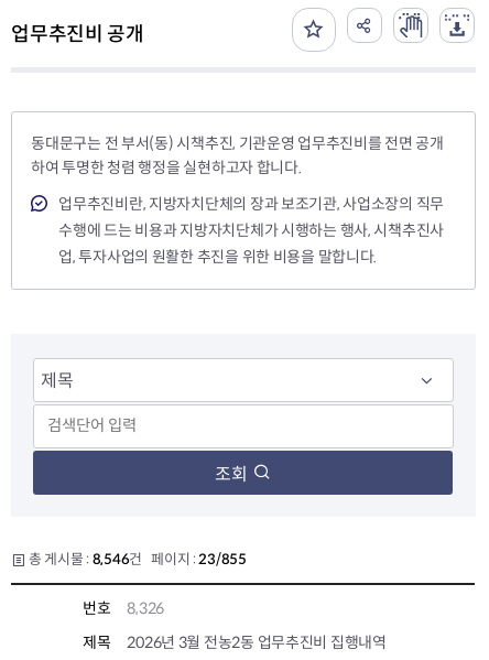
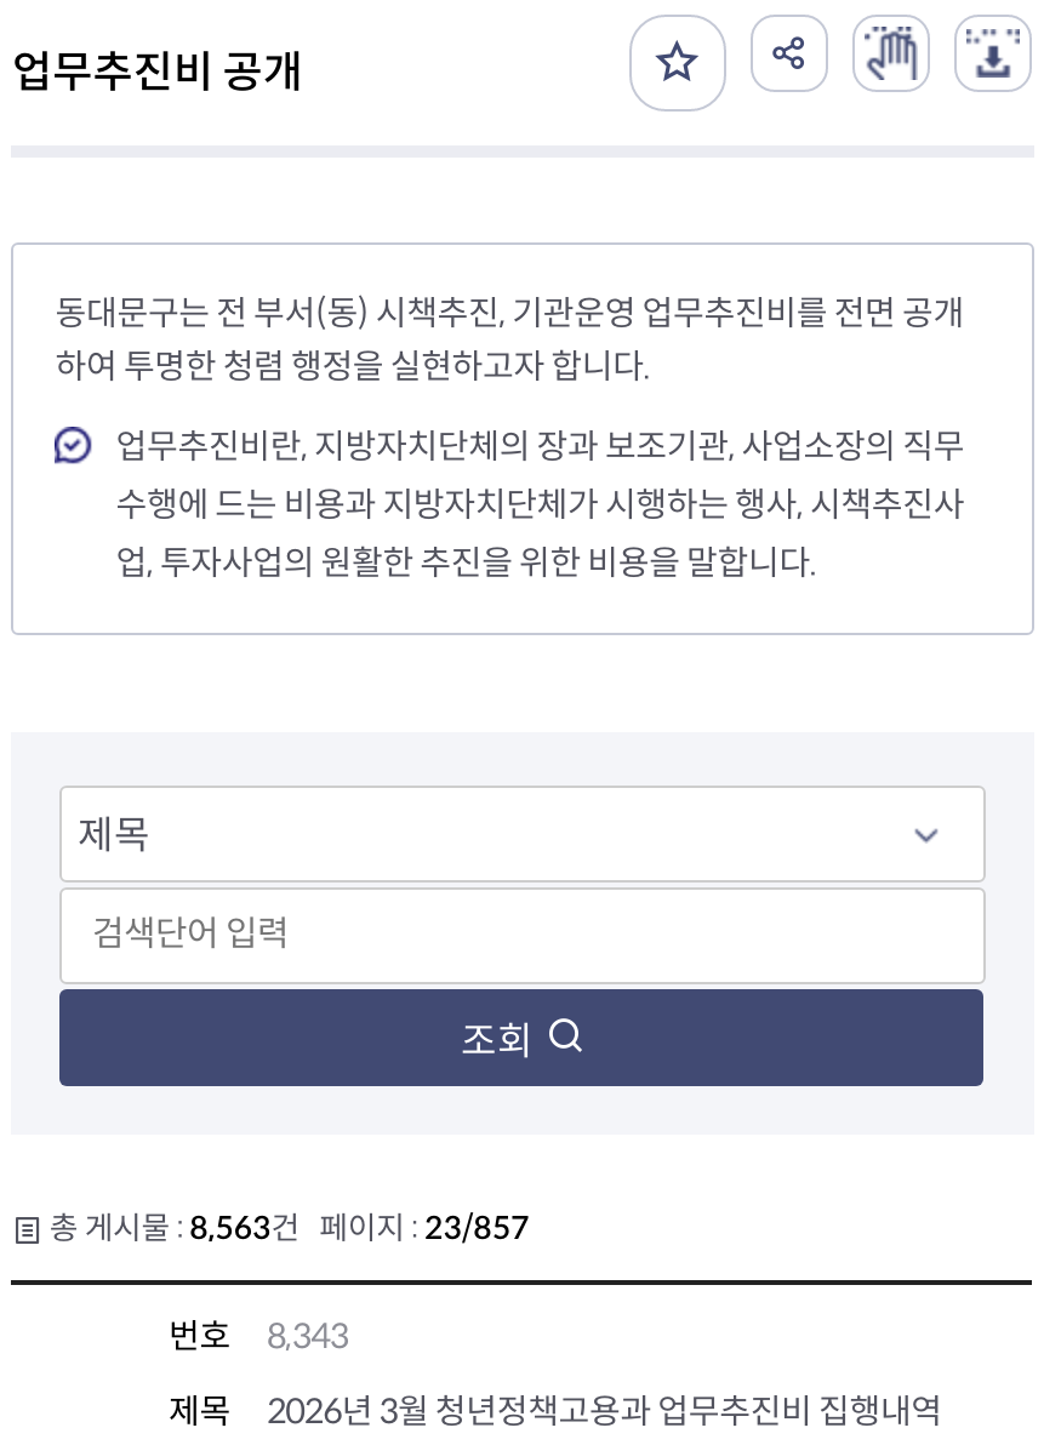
[26,551,246,568] 총 게시물 : 8,546건 페이지 : 23/855 -> [43,1209,529,1248] 총 게시물 : 8,563건 페이지 : 23/857
[83,598,164,618] 번호 8,326 -> [169,1313,348,1357] 번호 8,343
[127,632,386,652] 2026년 3월 전농2동 업무추진비 집행내역 -> [267,1389,942,1432] 2026년 3월 청년정책고용과 업무추진비 집행내역

